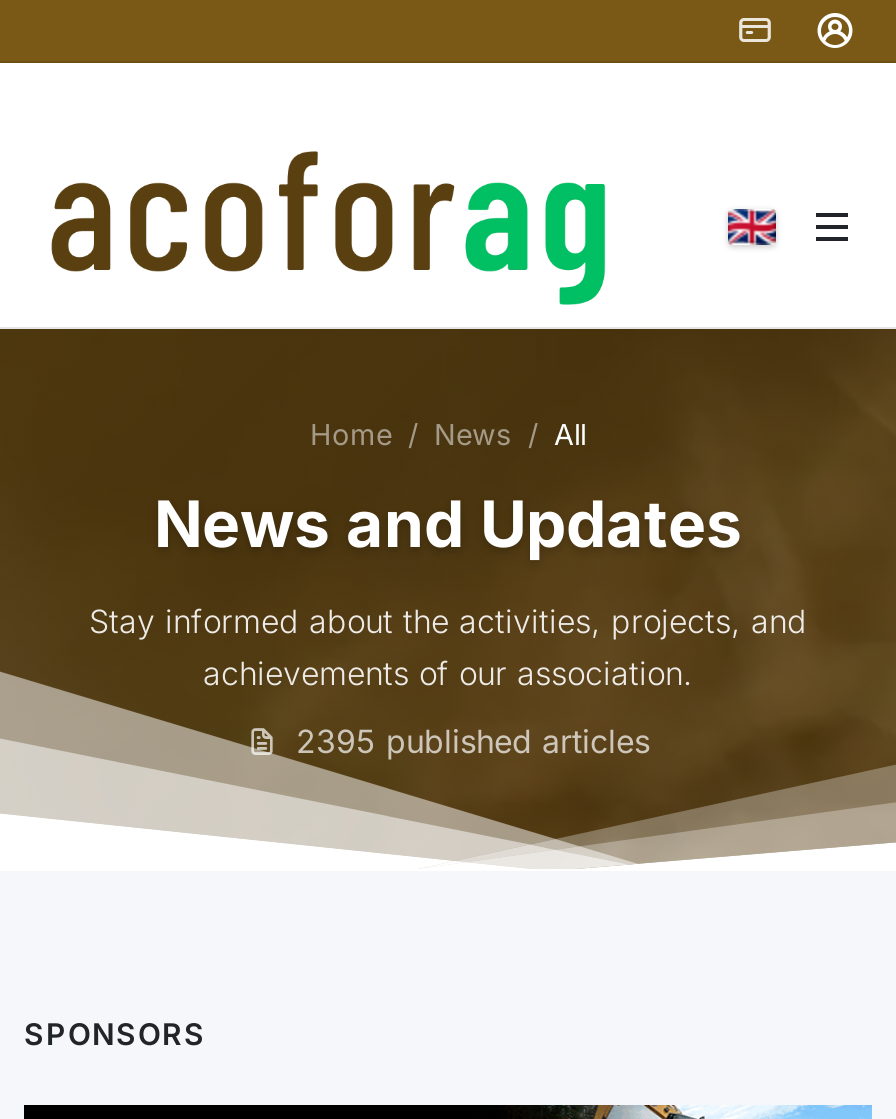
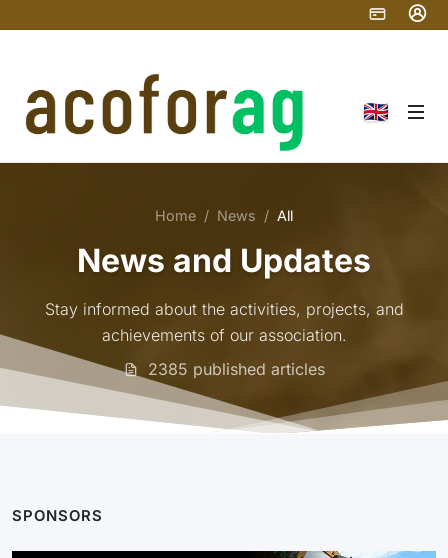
[286,721,650,761] 2395 published articles -> [143,359,325,379] 2385 published articles

